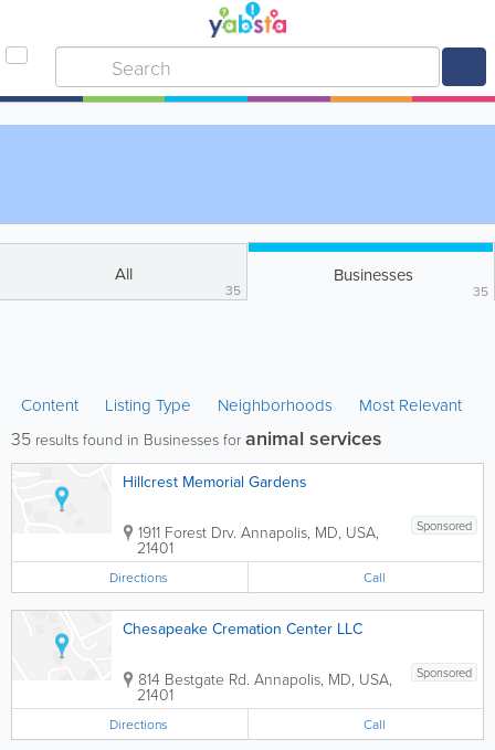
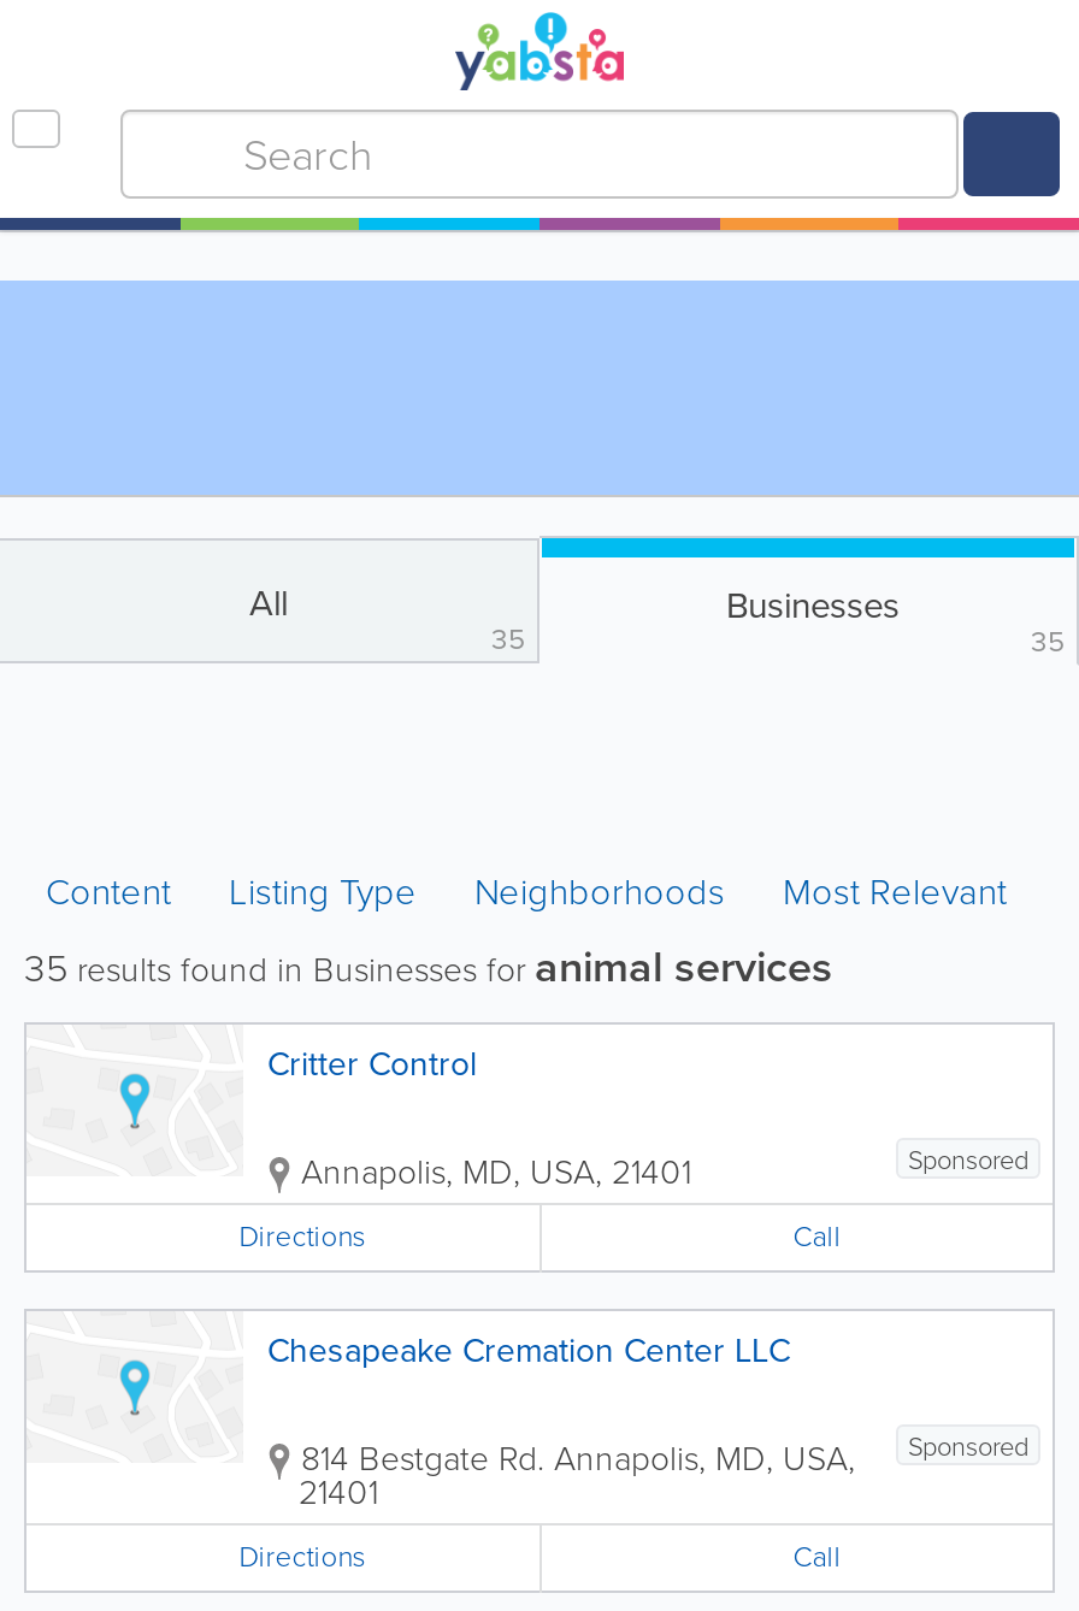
[123,471,307,493] Hillcrest Memorial Gardens -> [267,1039,477,1090] Critter Control
[137,521,379,558] 1911 Forest Drv. Annapolis, MD, USA, | 21401 -> [301,1147,691,1198] Annapolis, MD, USA, 21401

